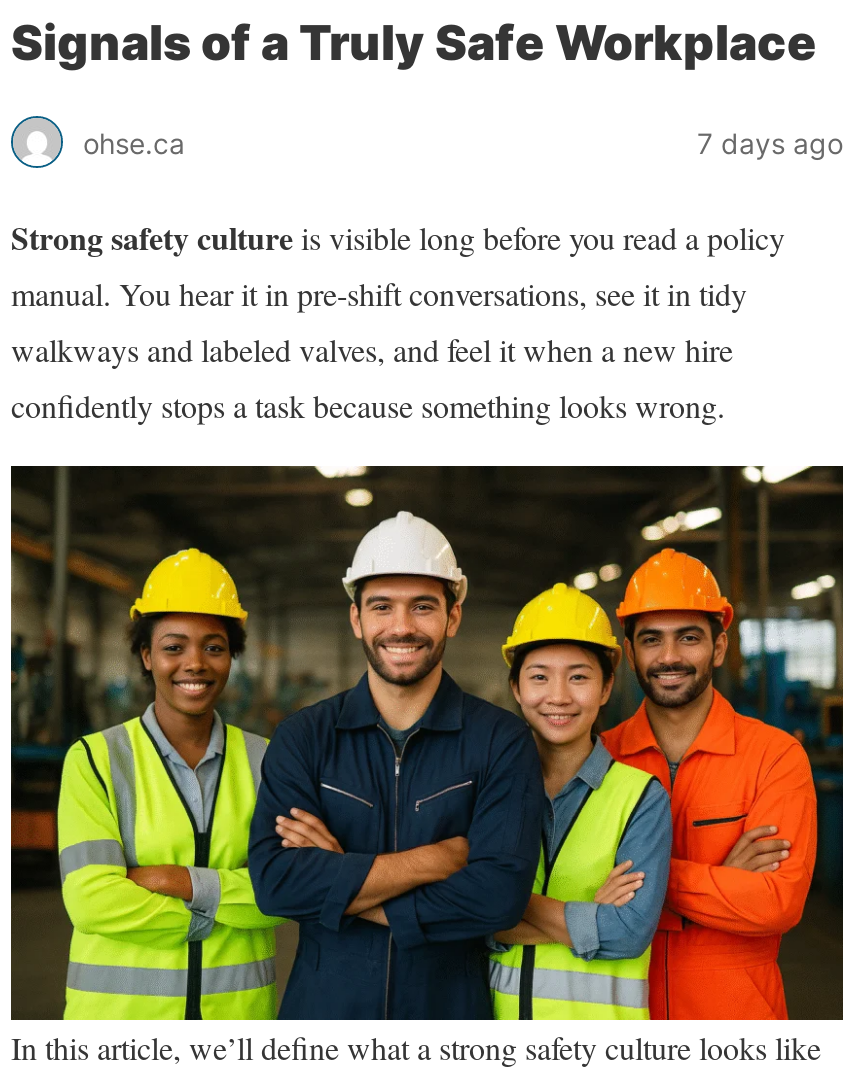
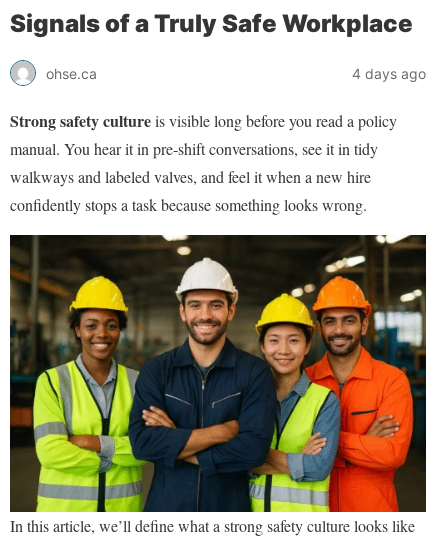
[697,125,843,159] 7 days ago -> [352,64,426,81] 4 days ago

